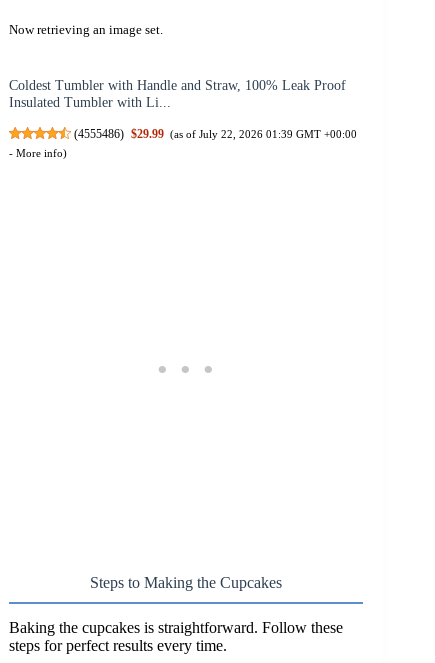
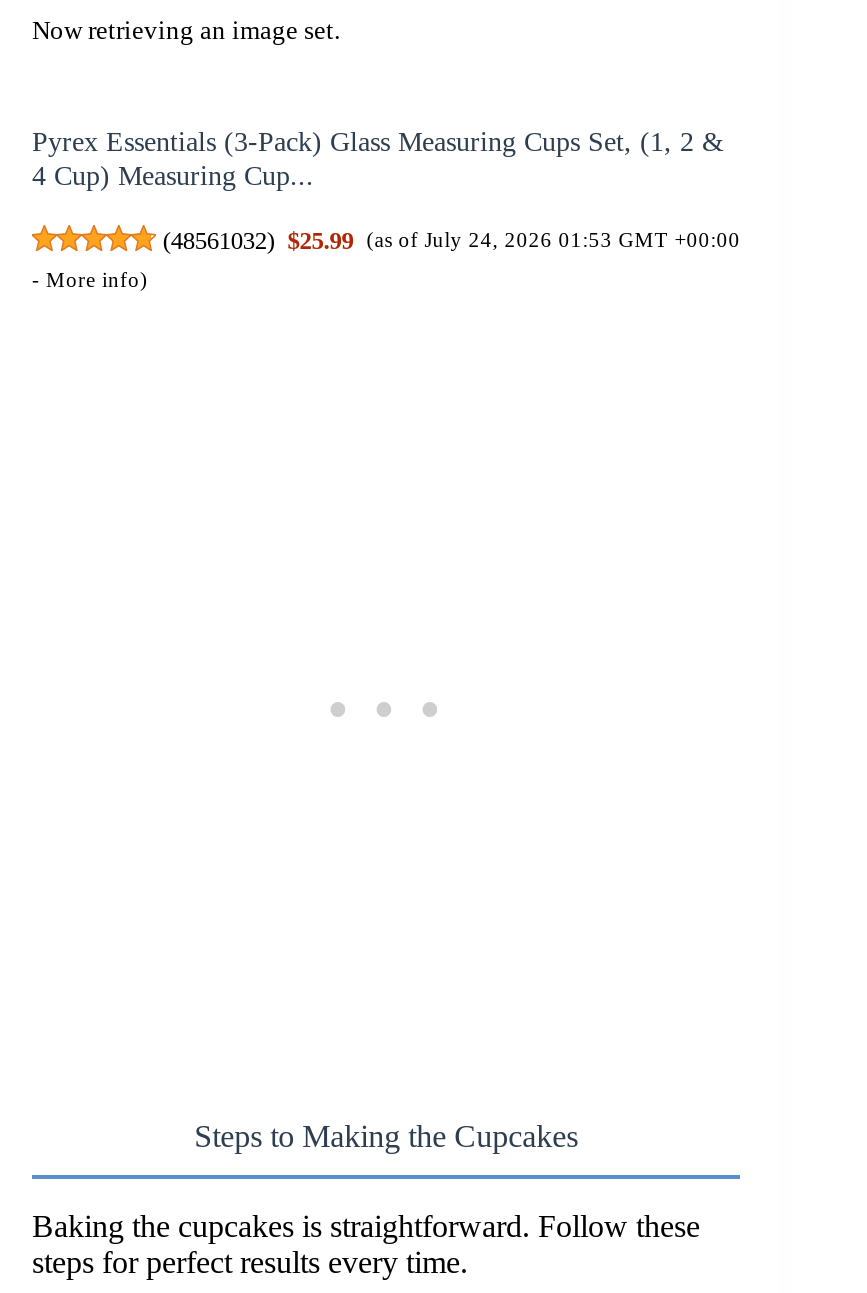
[9,77,346,110] Coldest Tumbler with Handle and Straw, 100% Leak Proof | Insulated Tumbler with Li... -> [32,125,724,191] Pyrex Essentials (3-Pack) Glass Measuring Cups Set, (1, 2 & | 4 Cup) Measuring Cup...
[74,127,357,141] (4555486) $29.99 (as of July 22, 2026 01:39 GMT +00:00 -> [163,226,740,254] (48561032) $25.99 (as of July 24, 2026 01:53 GMT +00:00

